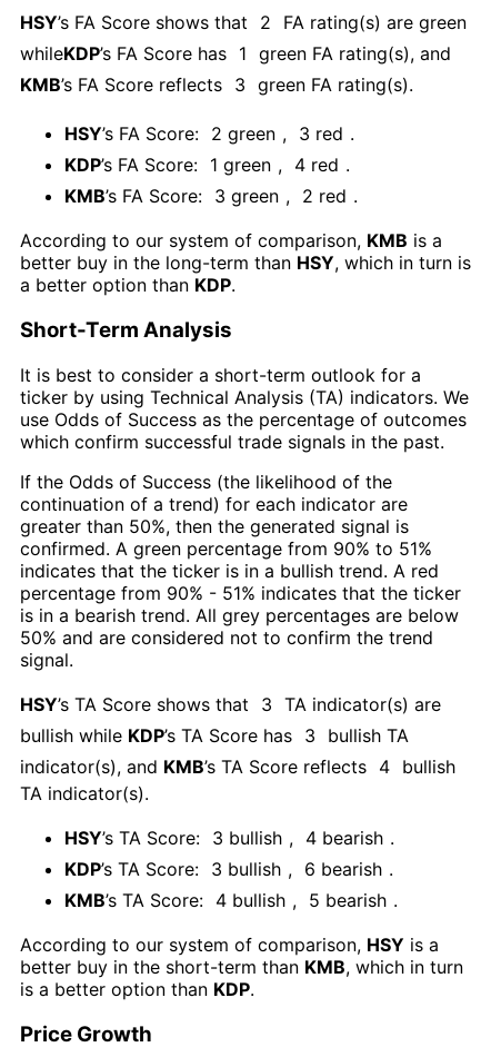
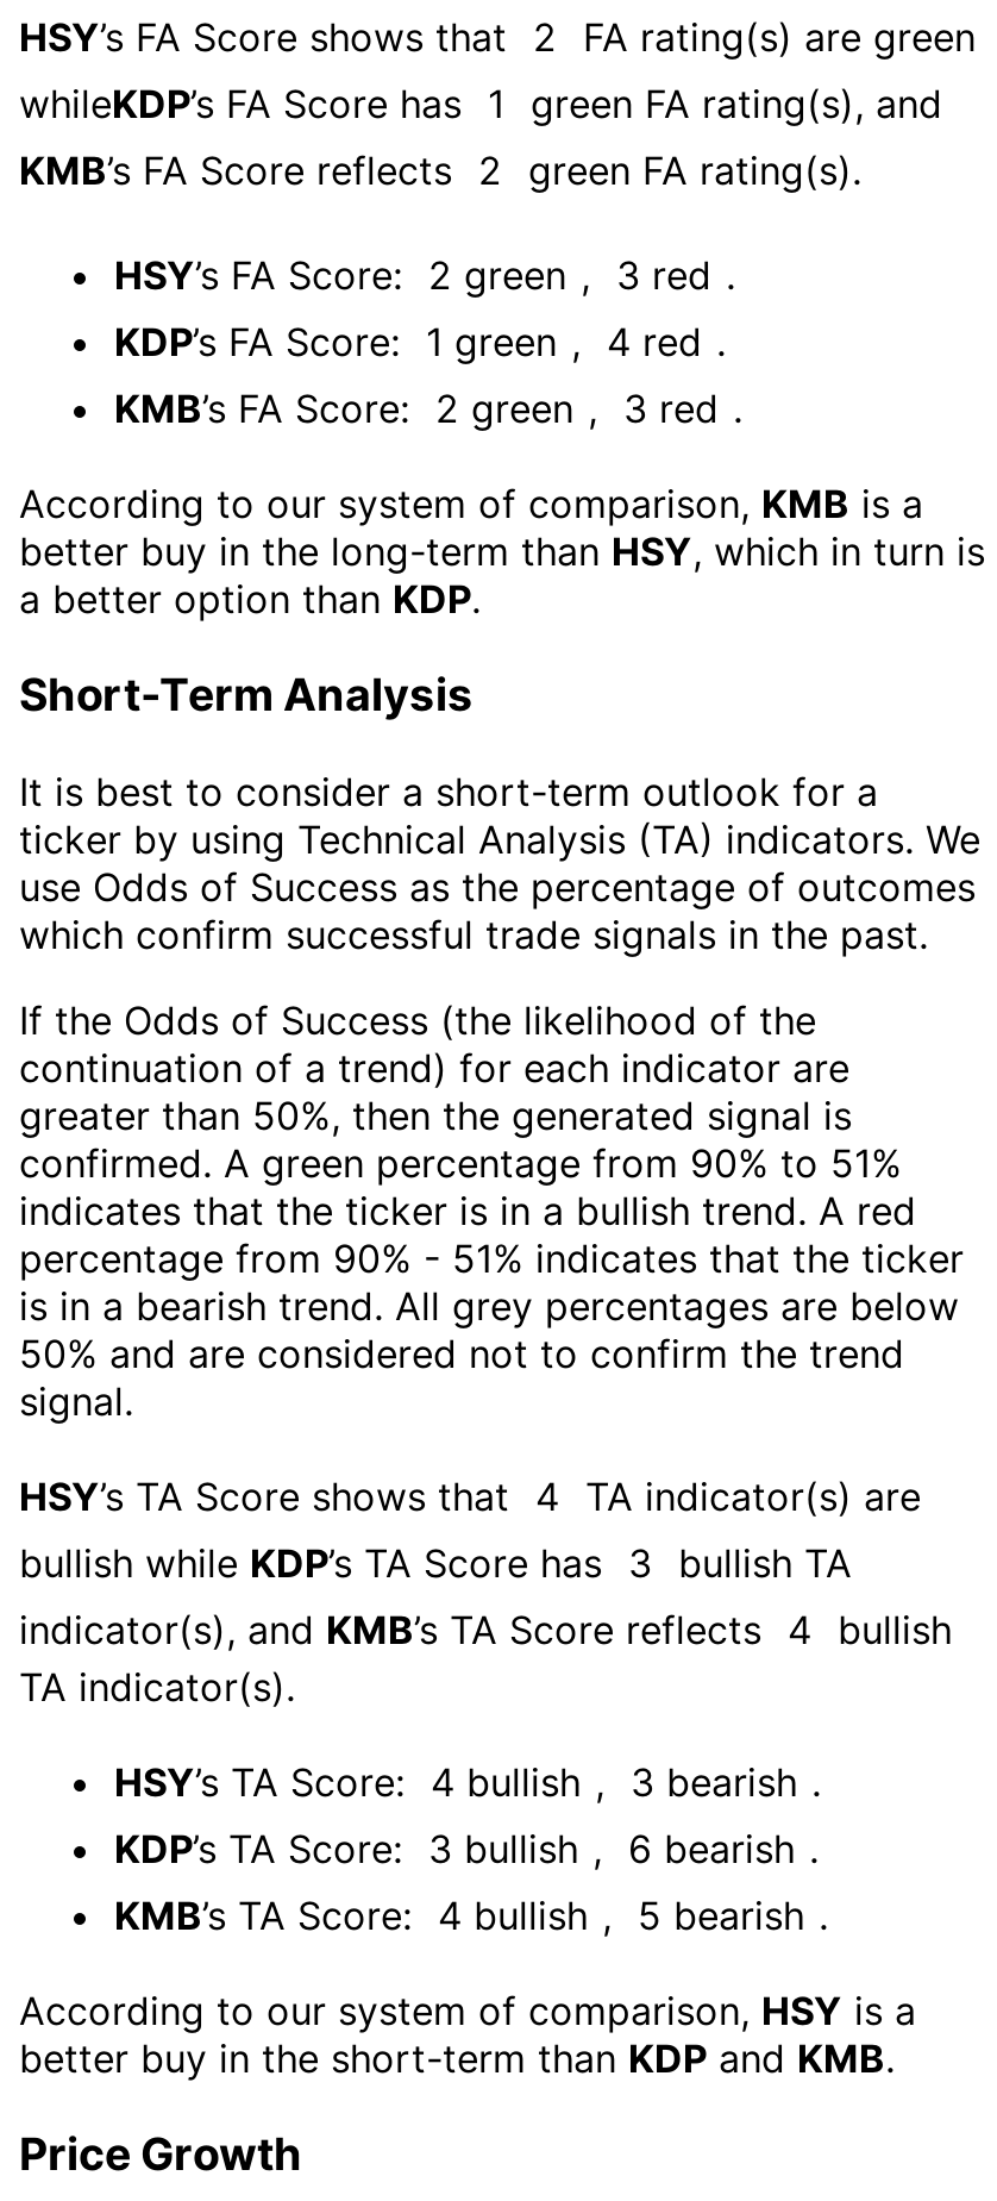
[20,74,413,96] KMB’s FA Score reflects 3 green FA rating(s). -> [19,147,861,195] KMB’s FA Score reflects 2 green FA rating(s).
[64,185,358,207] KMB’s FA Score: 3 green , 2 red . -> [114,385,742,433] KMB’s FA Score: 2 green , 3 red .
[20,693,441,715] HSY’s TA Score shows that 3 TA indicator(s) are -> [19,1472,921,1520] HSY’s TA Score shows that 4 TA indicator(s) are
[64,827,394,849] HSY’s TA Score: 3 bullish , 4 bearish . -> [114,1758,821,1806] HSY’s TA Score: 4 bullish , 3 bearish .
[20,956,463,1000] better buy in the short-term than KMB, which in turn | is a better option than KDP. -> [19,2034,895,2082] better buy in the short-term than KDP and KMB.

